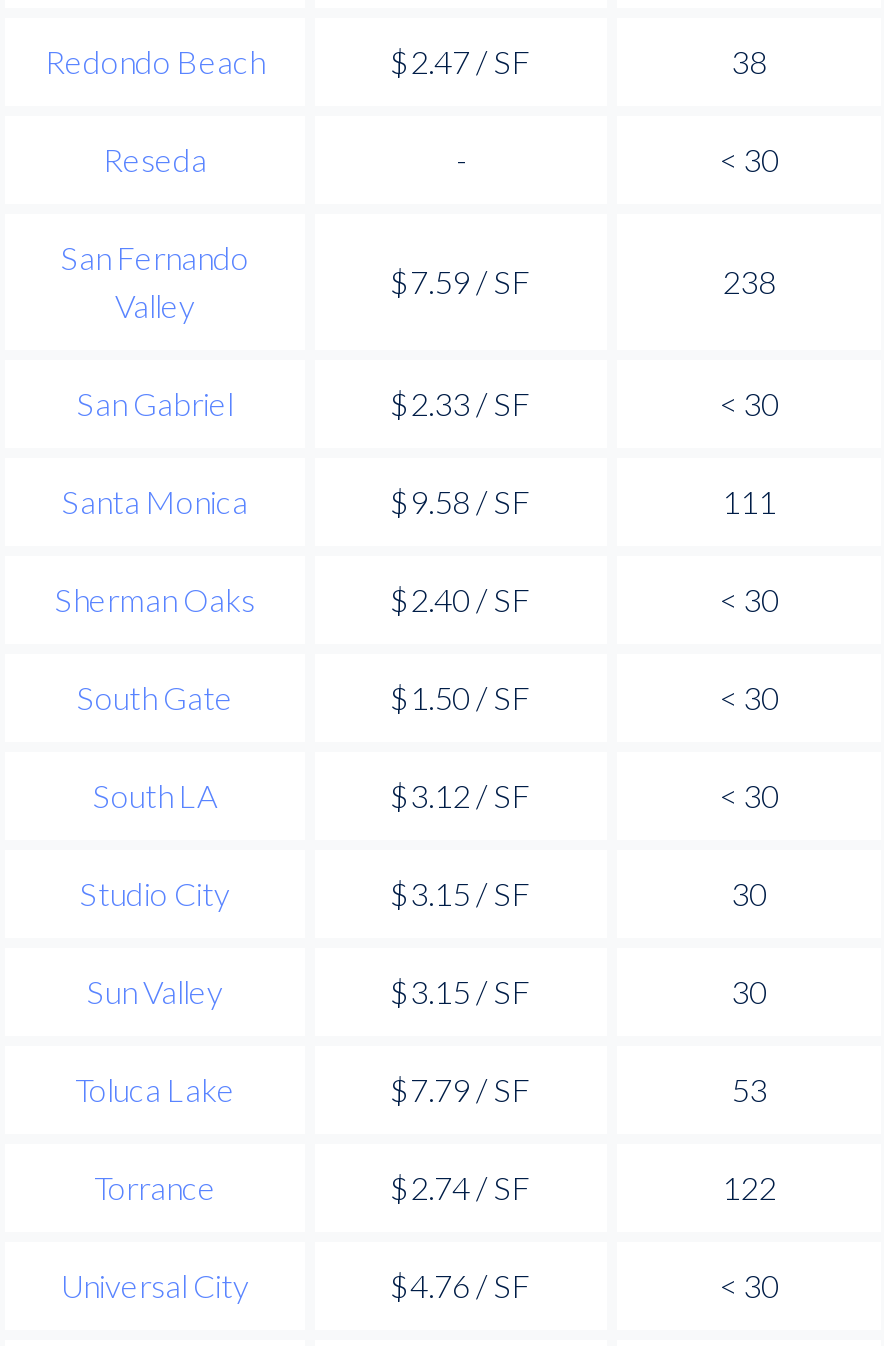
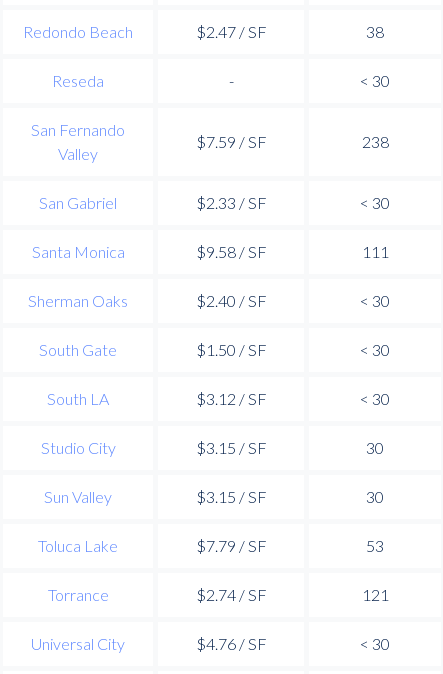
[722,1168,776,1206] 122 -> [361,585,388,604] 121

